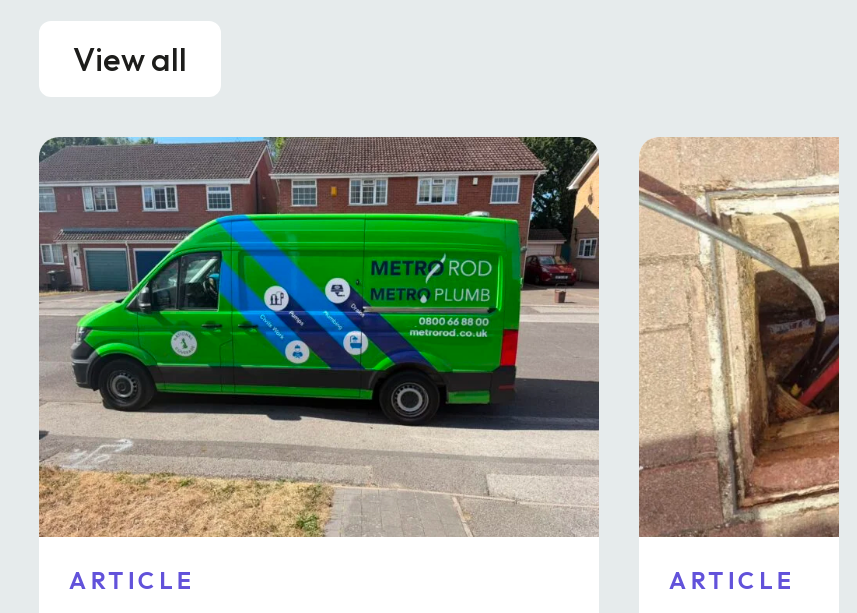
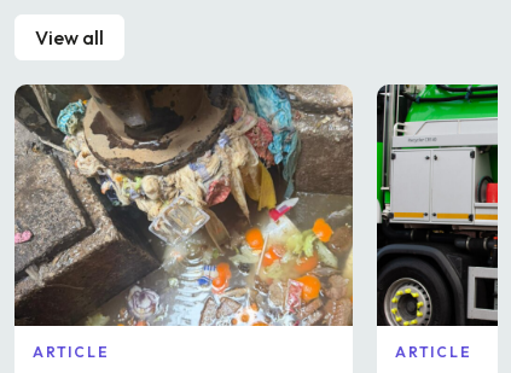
[37,135,601,539] [image] -> [13,83,354,327] [image]
[637,137,841,539] [image] -> [376,83,499,327] [image]

